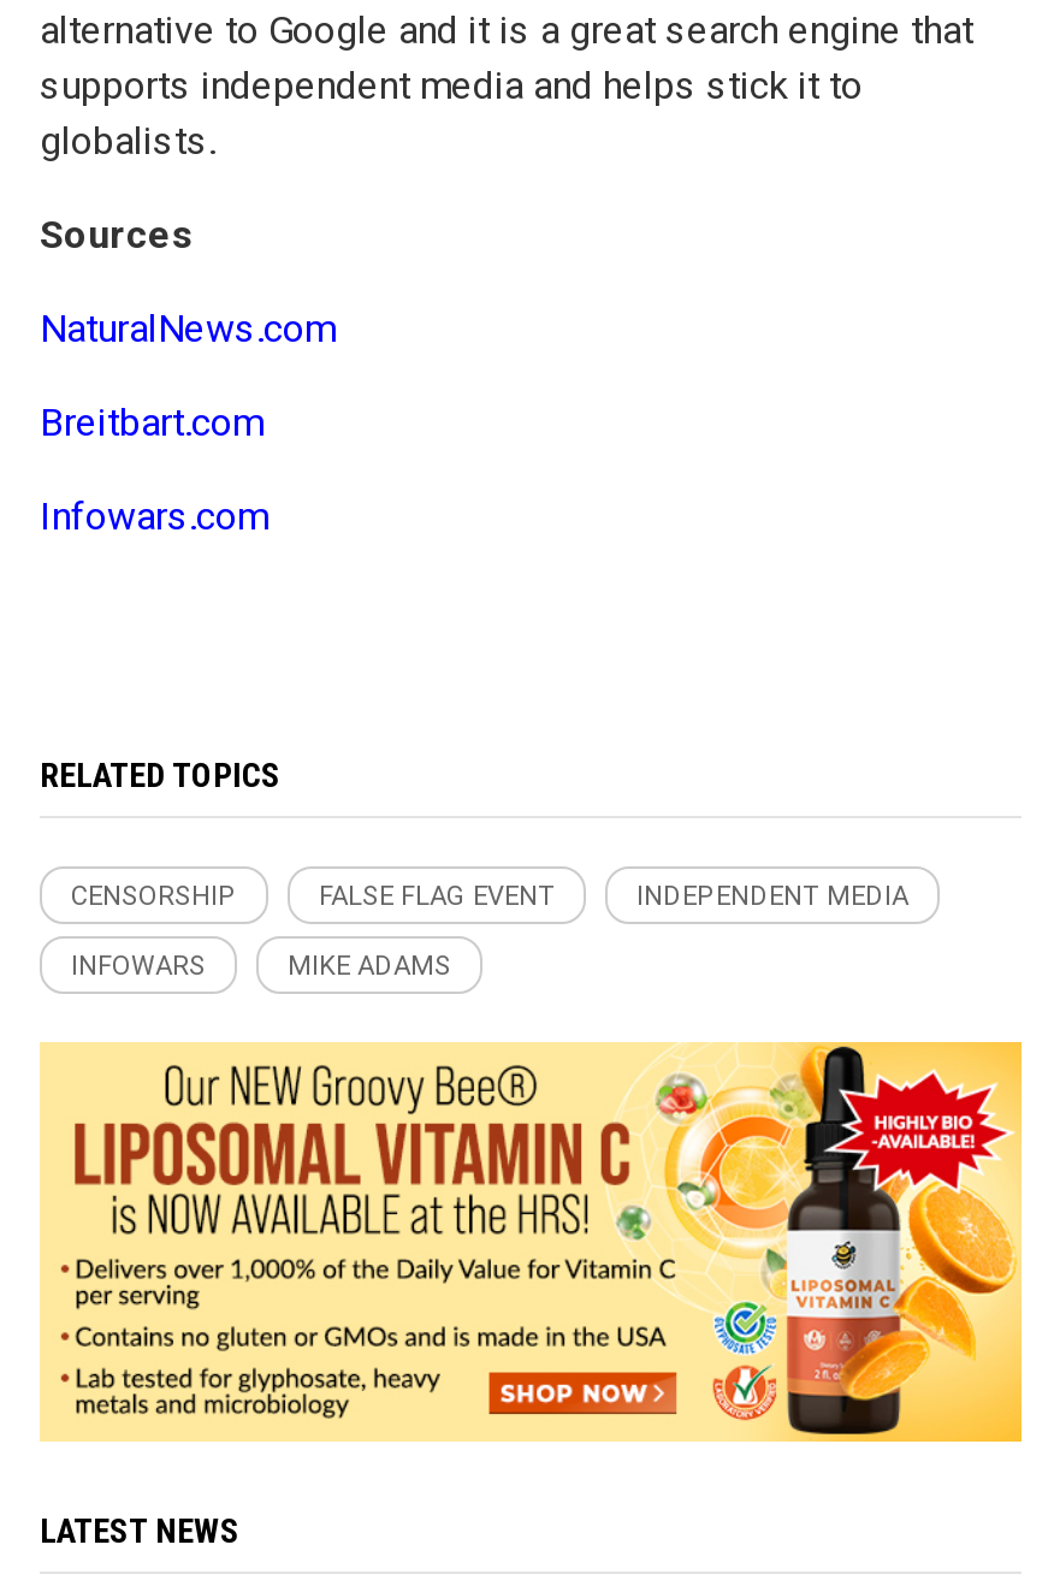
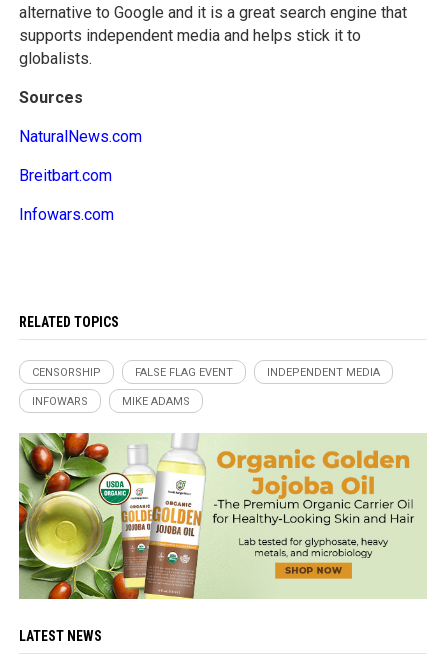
[40,1042,1021,1442] [image] -> [18,432,427,600] [image]

